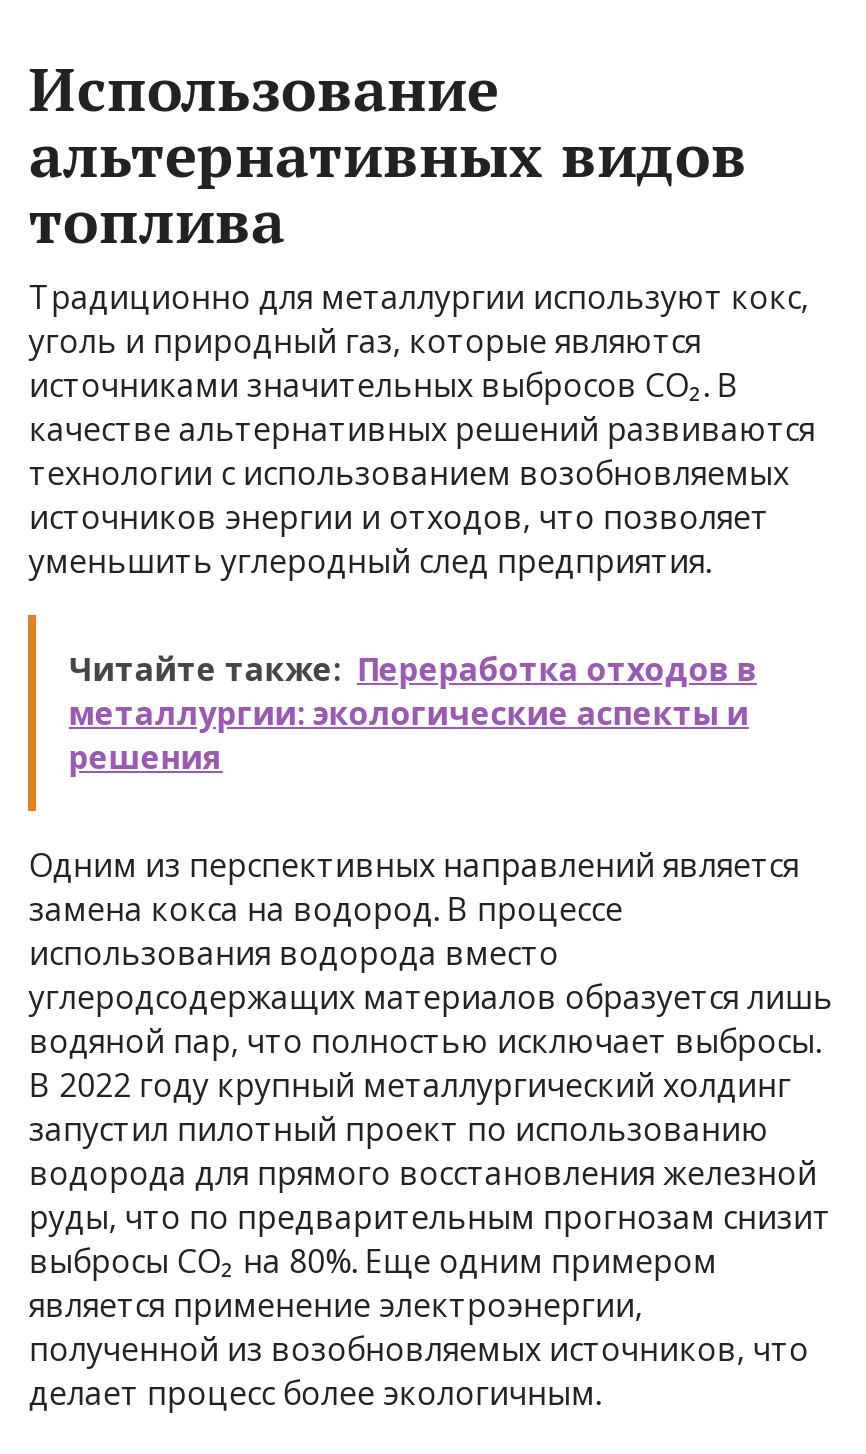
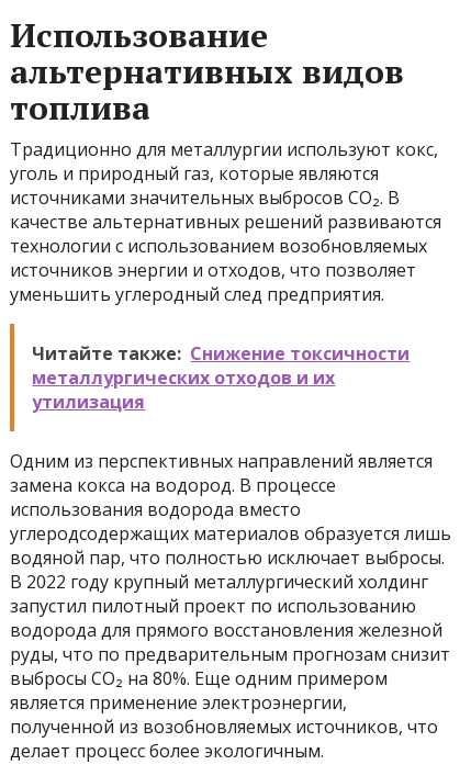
[69,647,757,779] Читайте также: Переработка отходов в | металлургии: экологические аспекты и | решения -> [32,341,410,414] Читайте также: Снижение токсичности | металлургических отходов и их | утилизация

